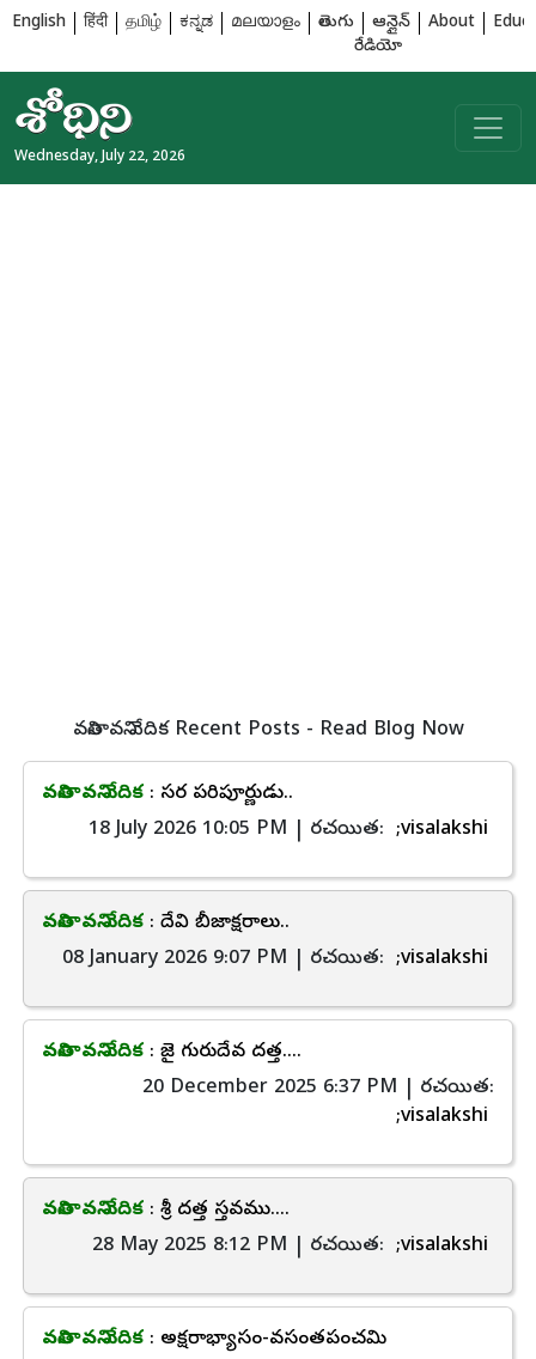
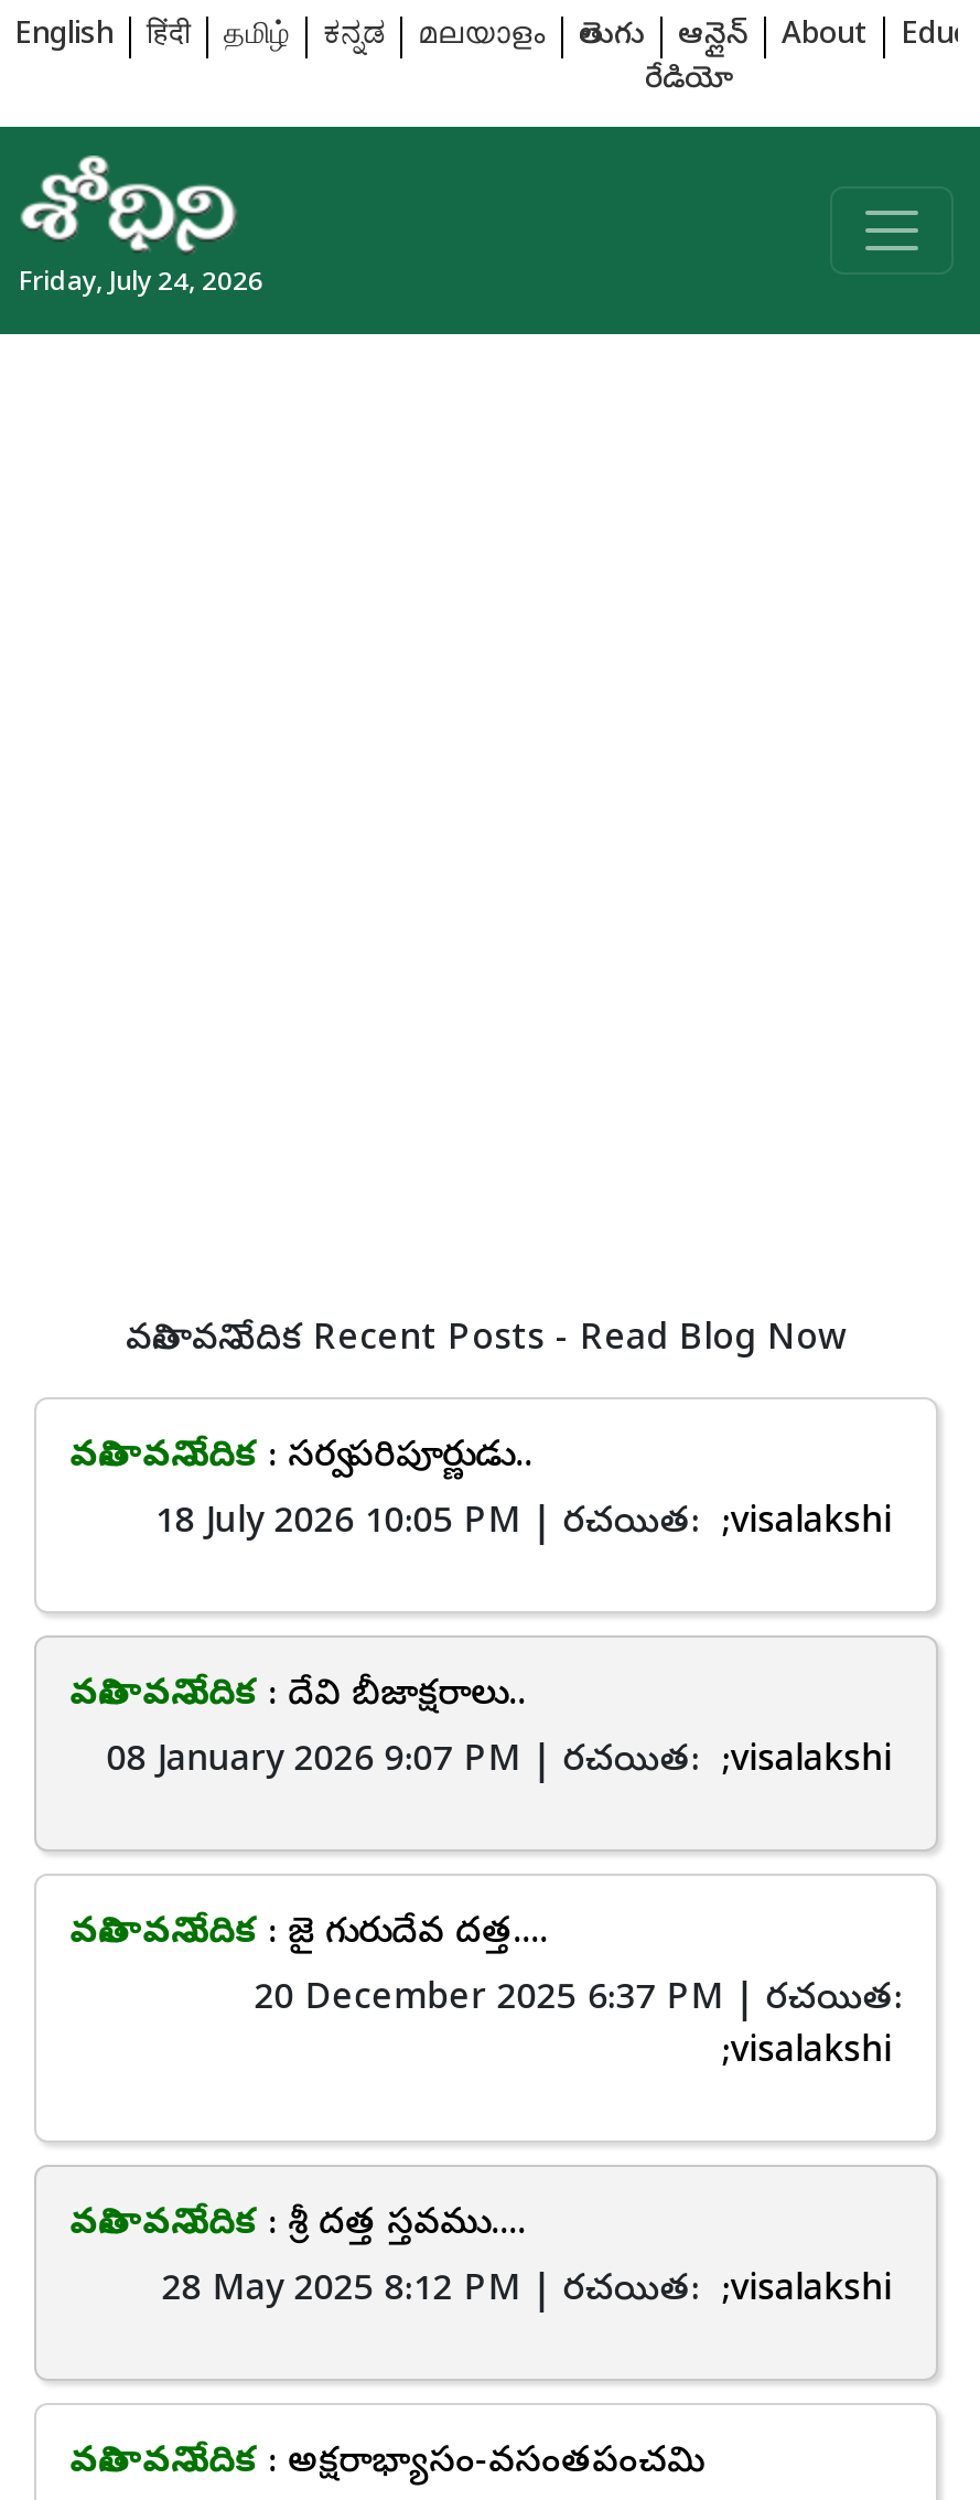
[14,148,185,167] Wednesday, July 22, 2026 -> [19,268,263,303] Friday, July 24, 2026

